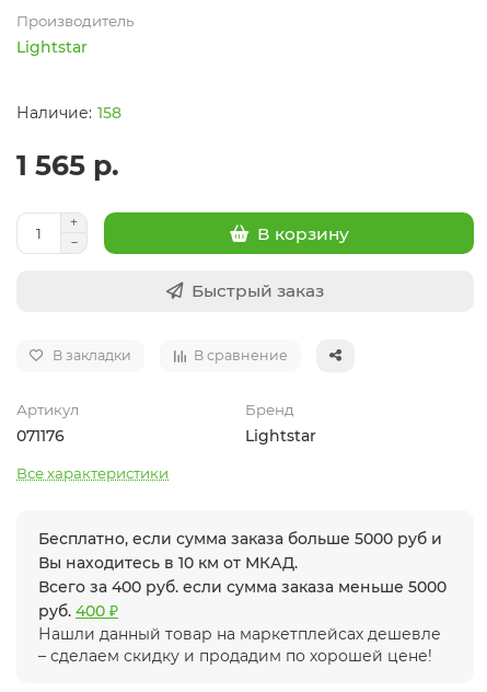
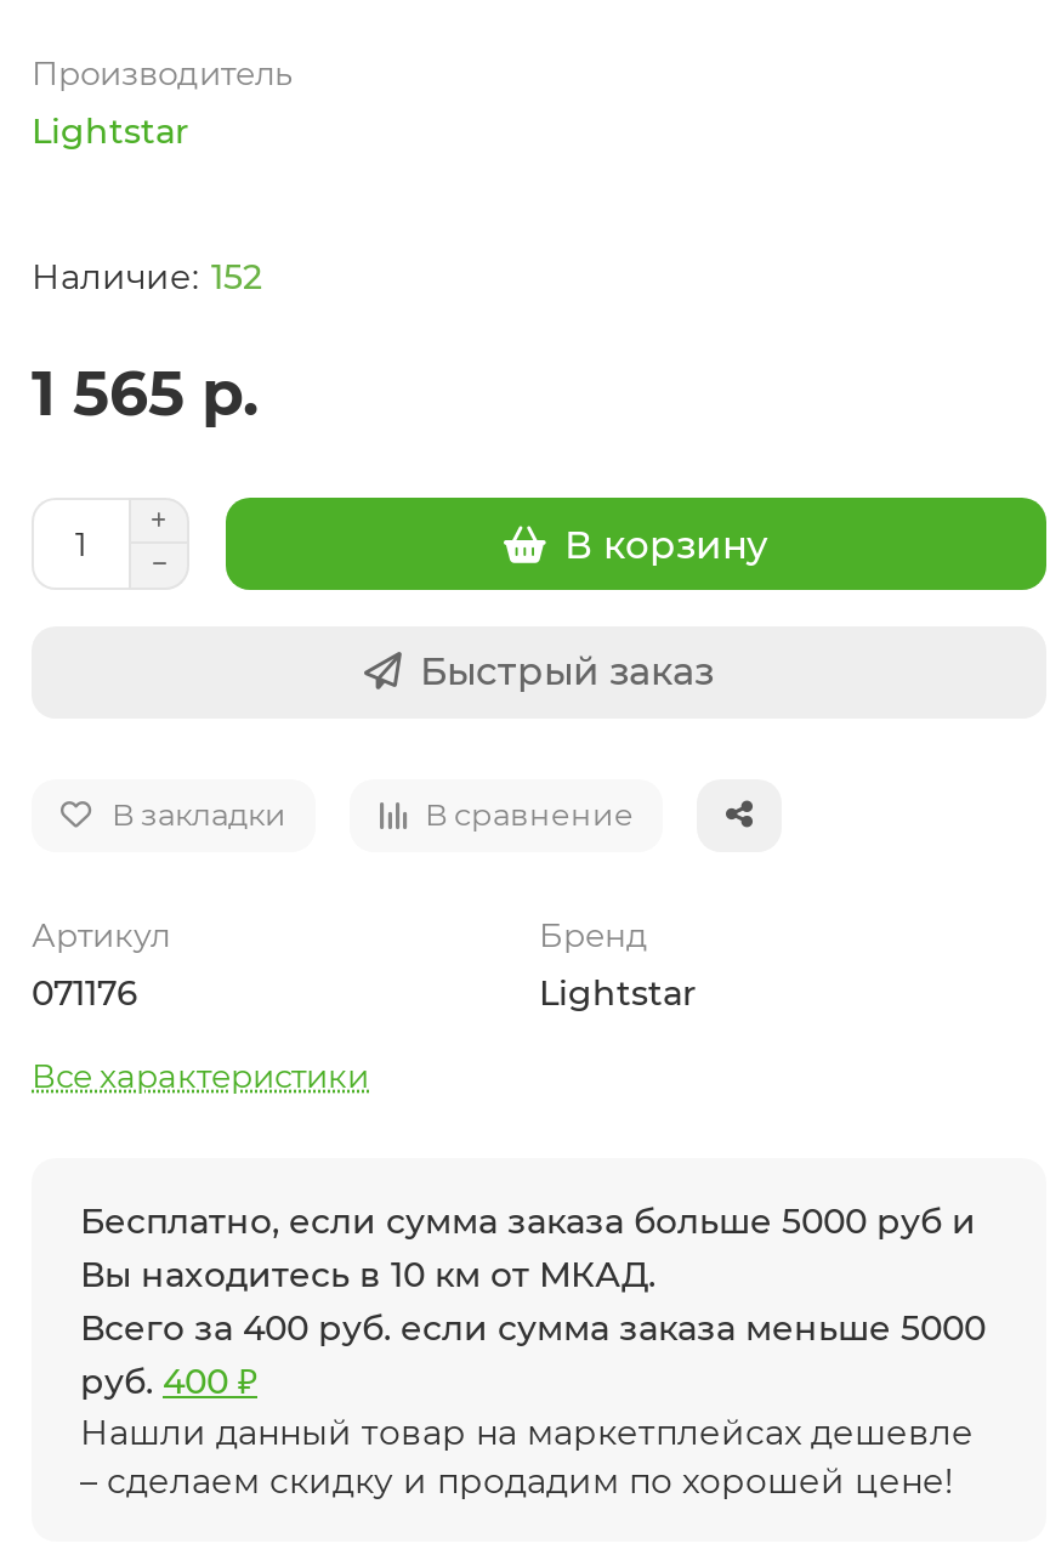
[97,103,121,123] 158 -> [211,256,262,300] 152

